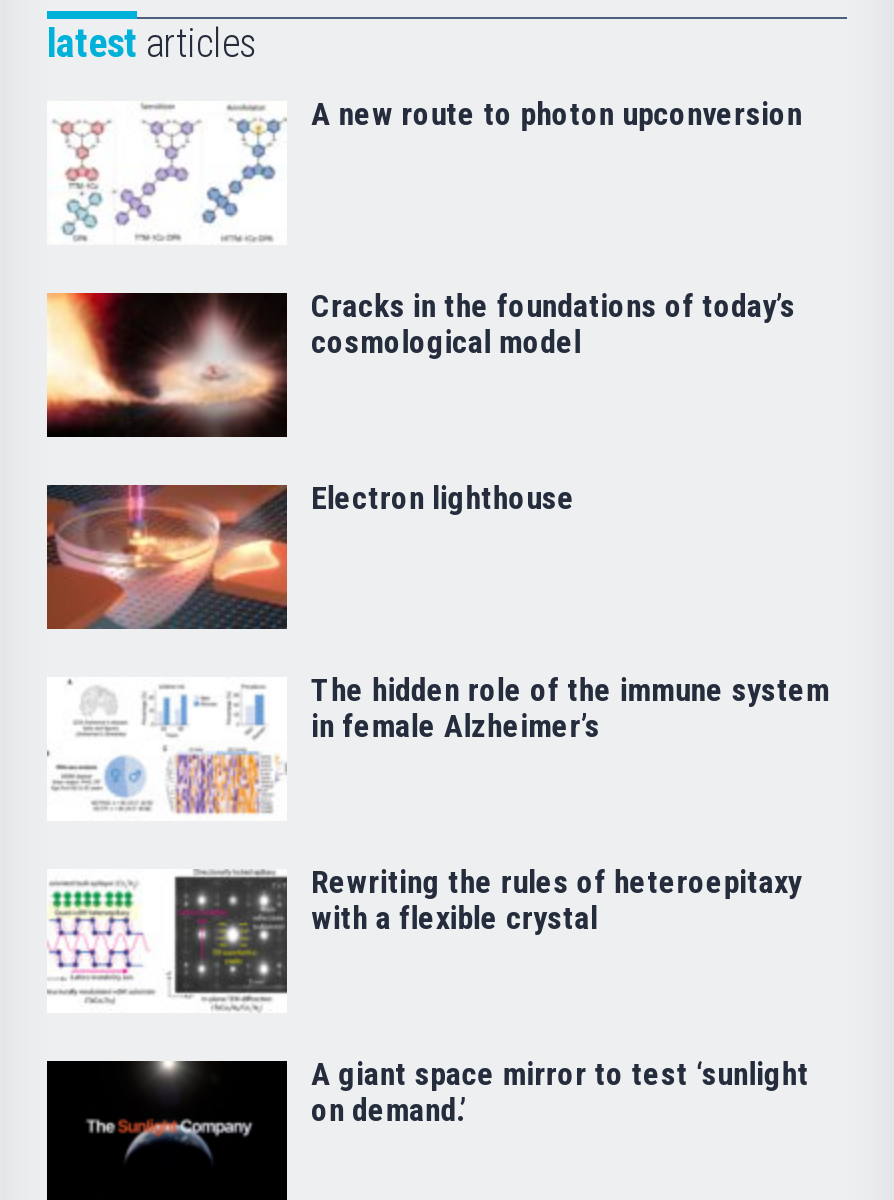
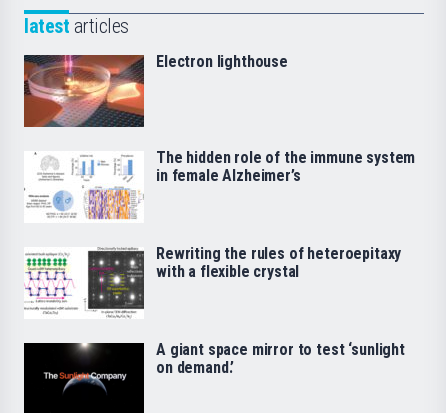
[59,95,802,241] [image] | A new route to photon upconversion -> none
[45,287,795,439] [image] | Cracks in the foundations of today’s | cosmological model -> none

